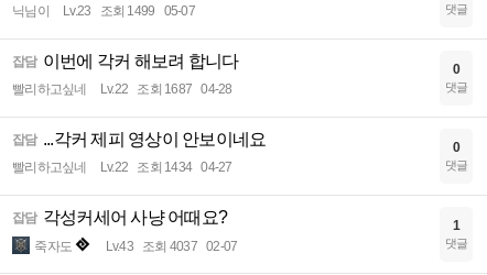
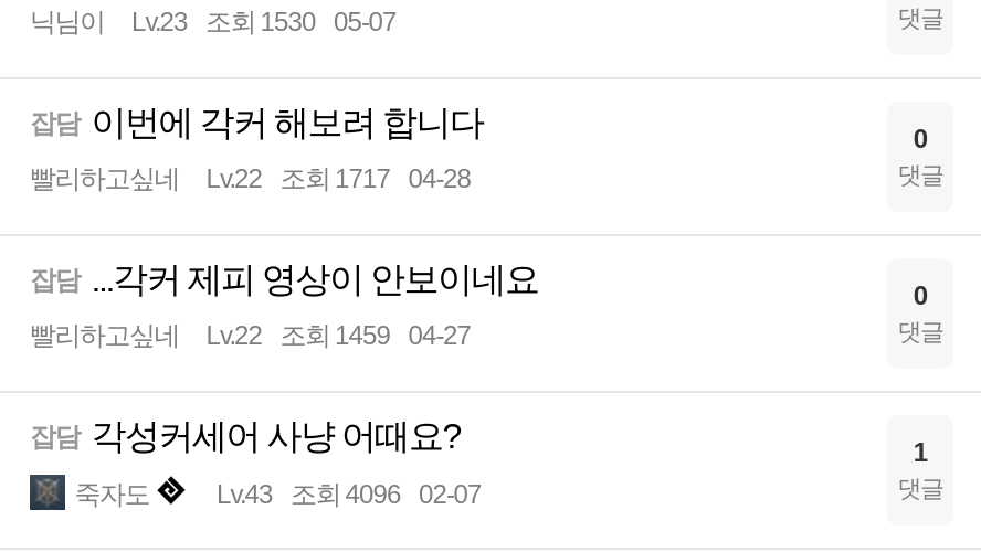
[12,3,195,19] 닉님이 Lv.23 조회 1499 05-07 -> [30,7,396,38] 닉님이 Lv.23 조회 1530 05-07
[12,81,232,97] 빨리하고싶네 Lv.22 조회 1687 04-28 -> [30,163,471,194] 빨리하고싶네 Lv.22 조회 1717 04-28
[12,159,232,175] 빨리하고싶네 Lv.22 조회 1434 04-27 -> [30,320,471,351] 빨리하고싶네 Lv.22 조회 1459 04-27
[105,239,237,254] Lv.43 조회 4037 02-07 -> [217,479,481,510] Lv.43 조회 4096 02-07

